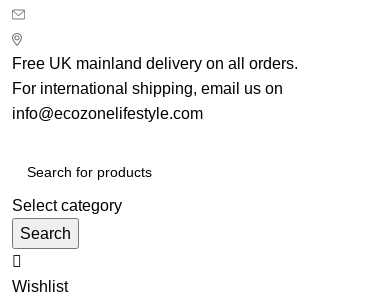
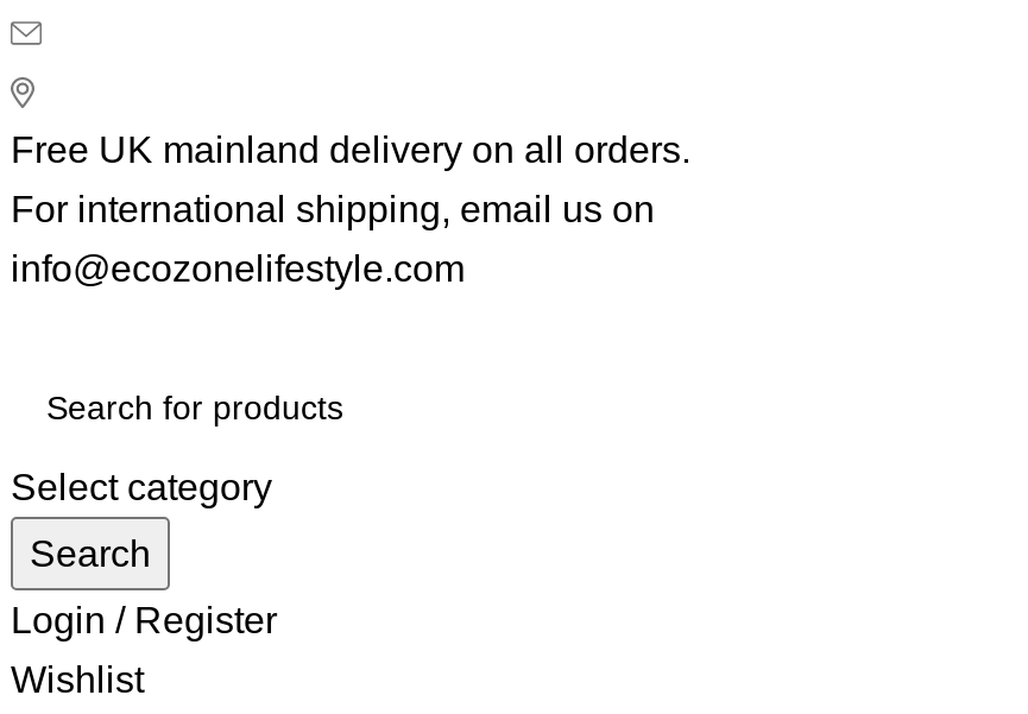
none -> [11,600,277,640] Login / Register

